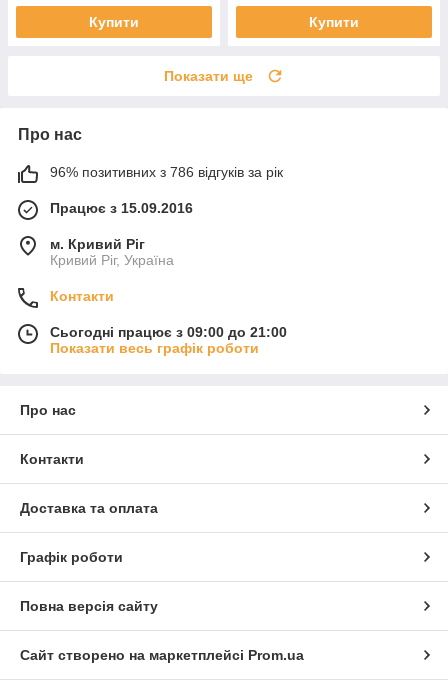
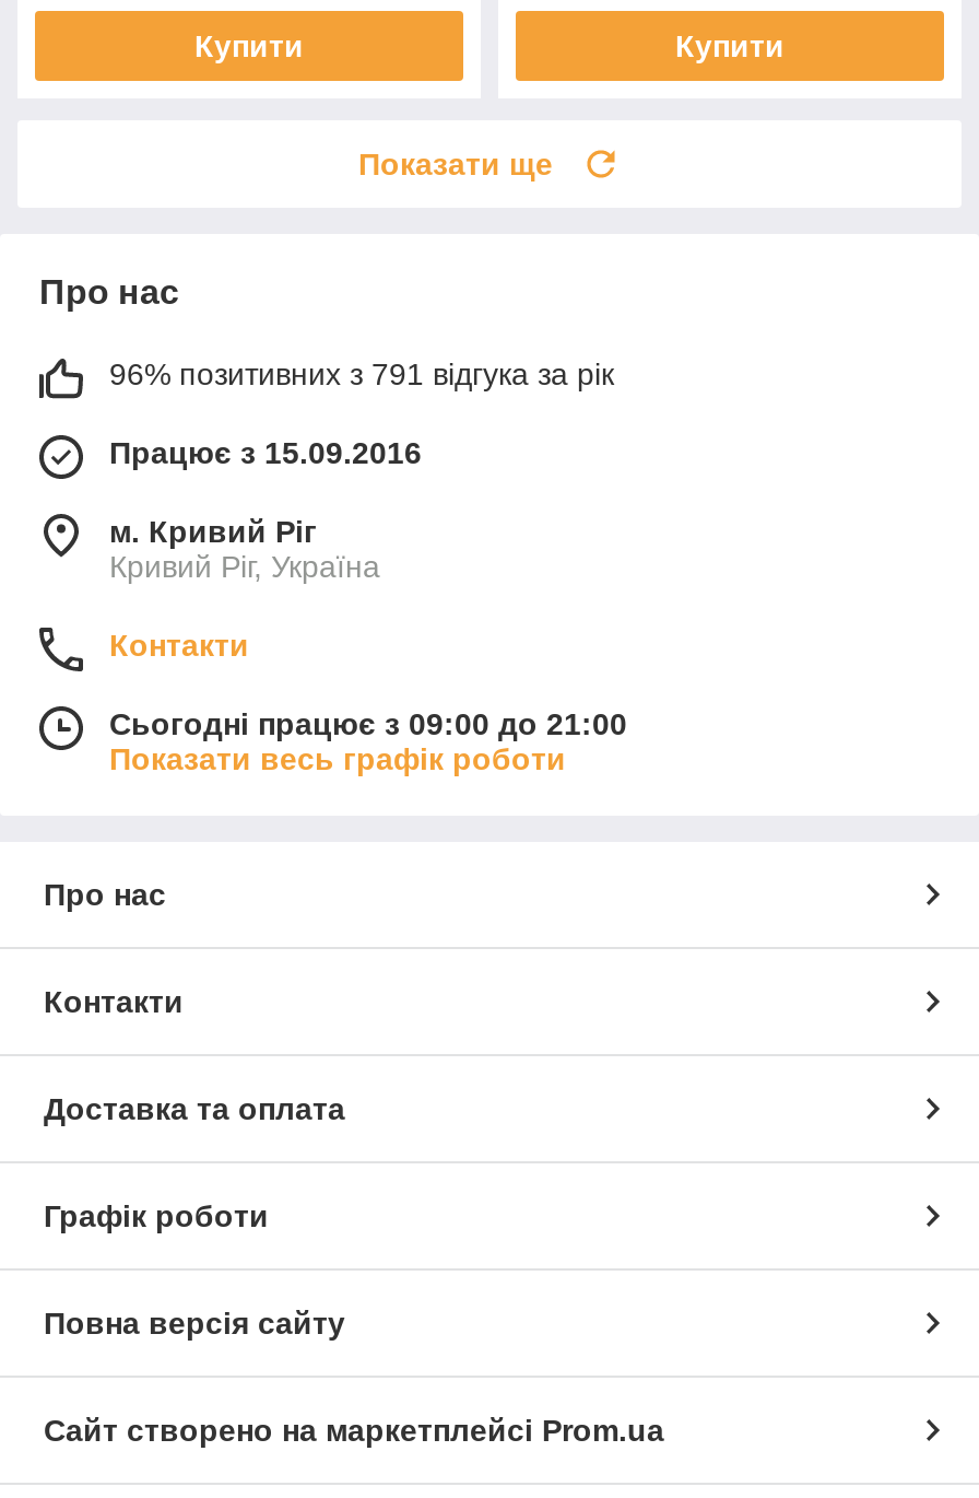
[50,164,283,180] 96% позитивних з 786 відгуків за рік -> [109,356,614,391] 96% позитивних з 791 відгука за рік

